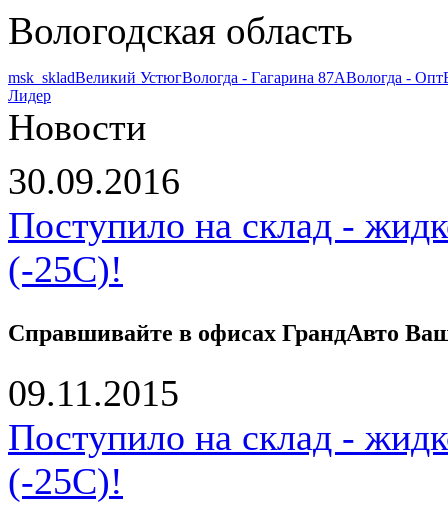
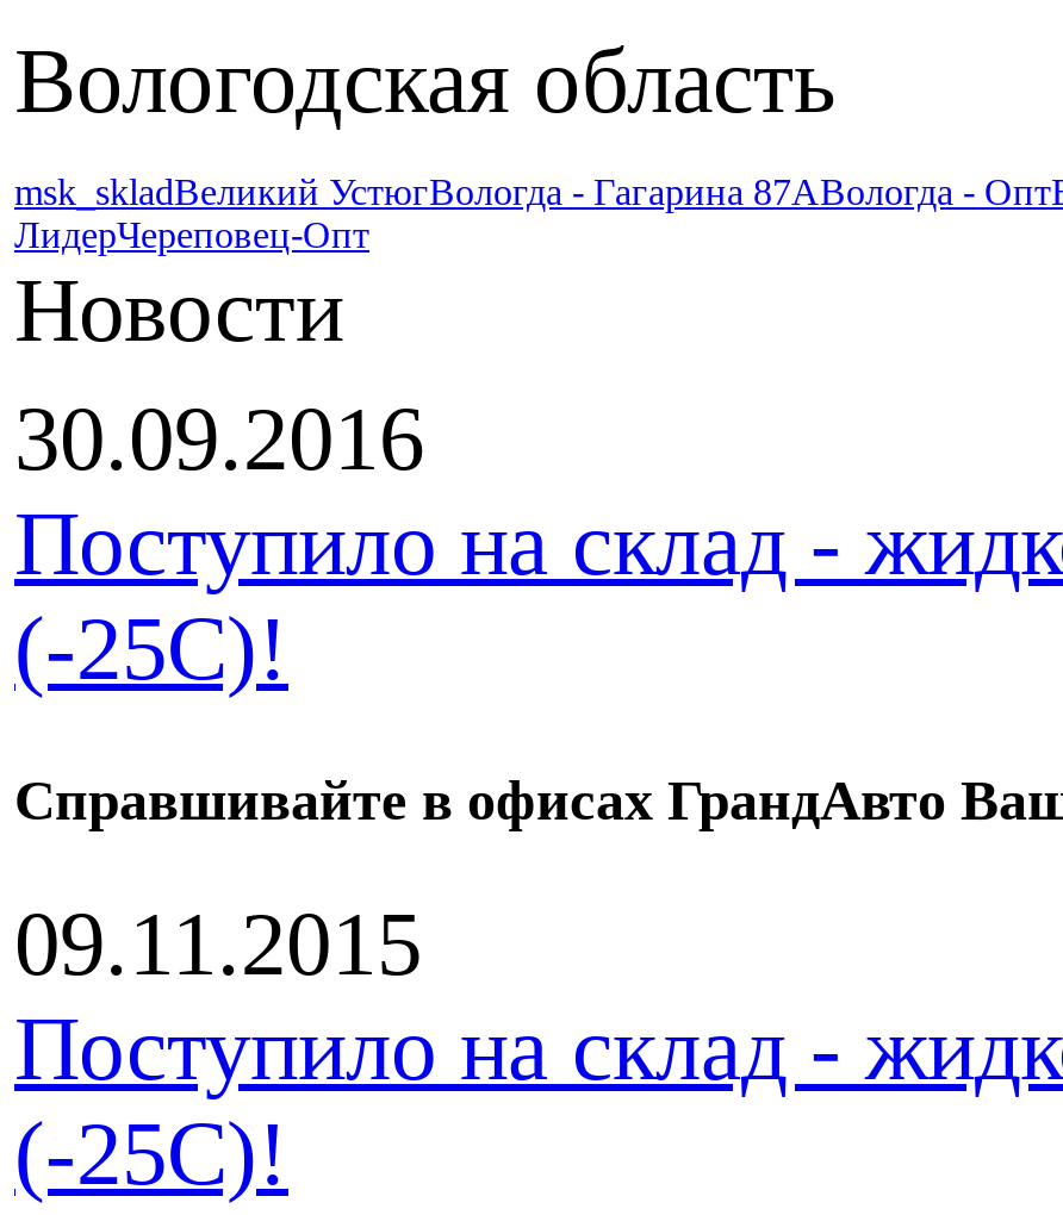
[8,87,51,104] Лидер -> [14,214,369,254] ЛидерЧереповец-Опт

